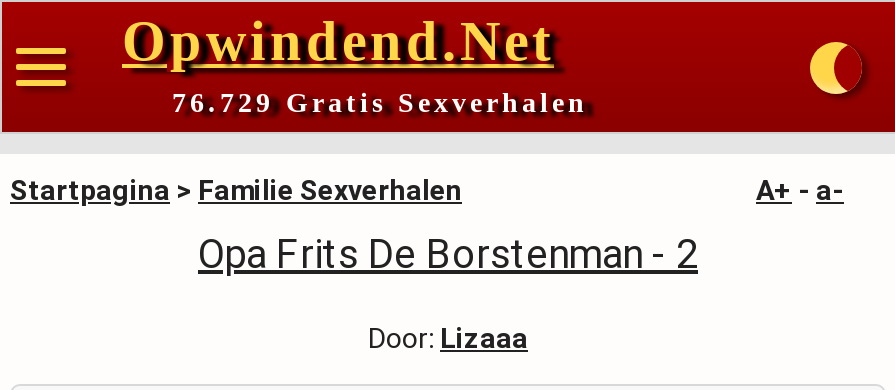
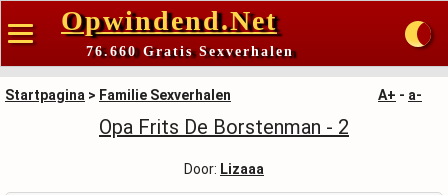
[172,87,588,117] 76.729 Gratis Sexverhalen -> [86,43,294,58] 76.660 Gratis Sexverhalen

